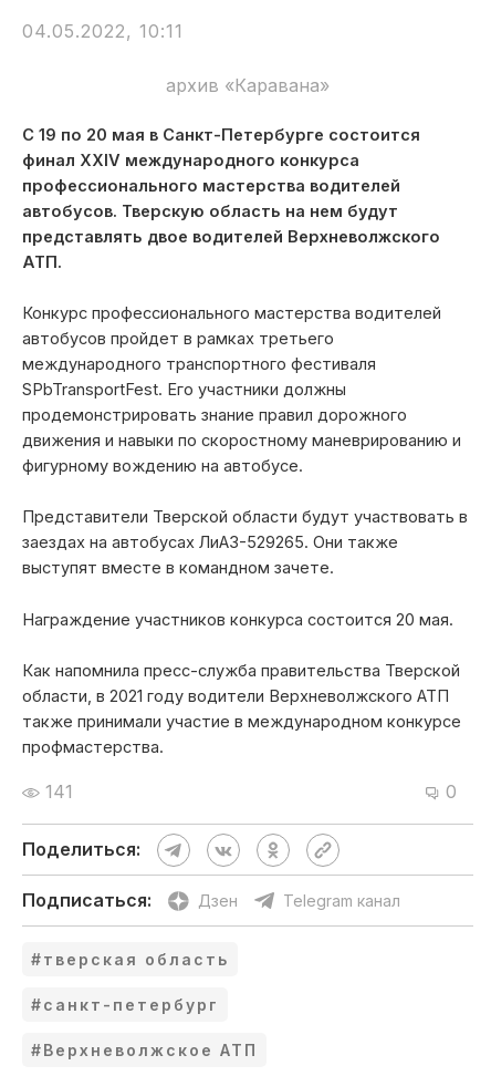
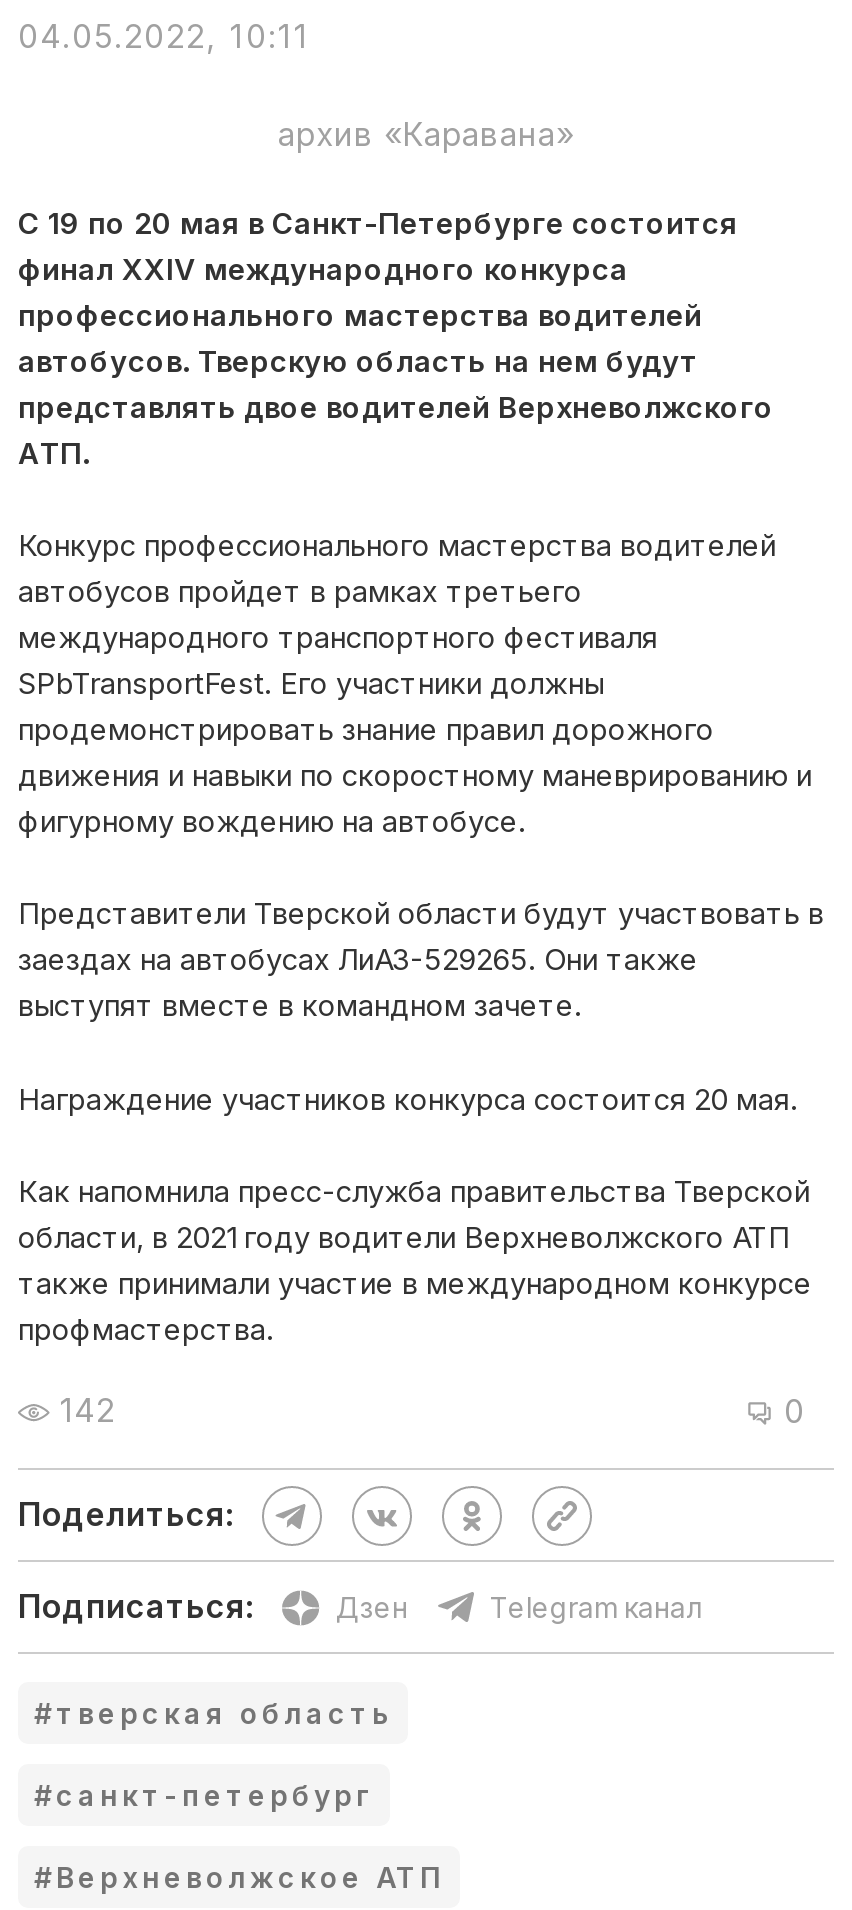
[40,781,73,803] 141 -> [50,1391,114,1431] 142

